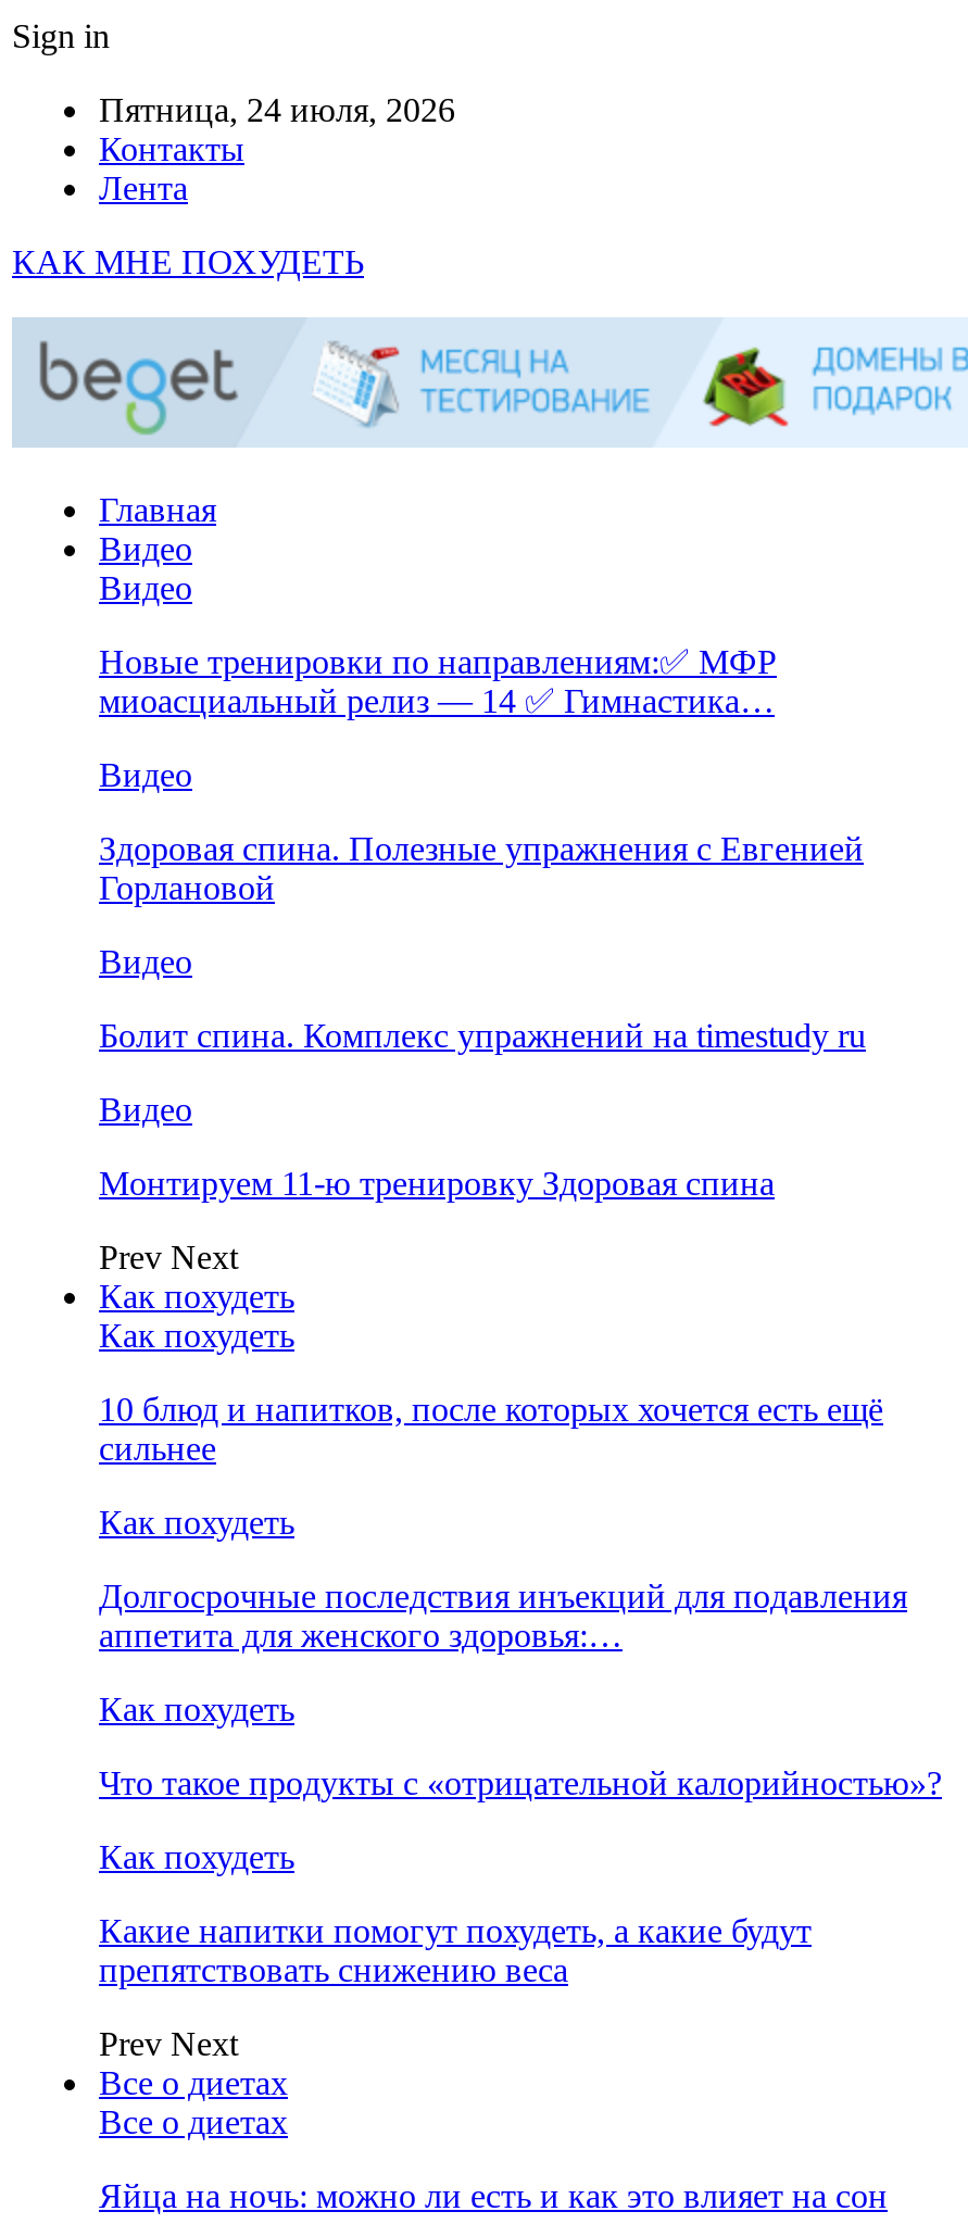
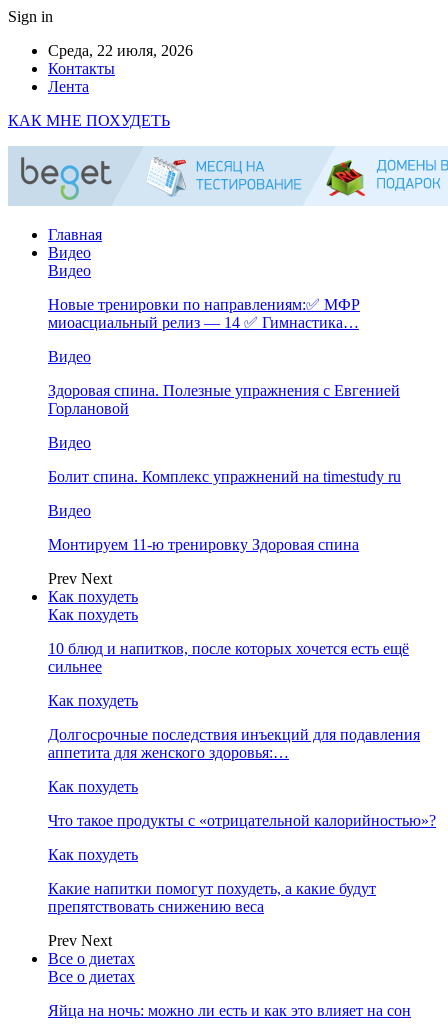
[99,91,455,128] Пятница, 24 июля, 2026 -> [48,42,193,59] Среда, 22 июля, 2026

